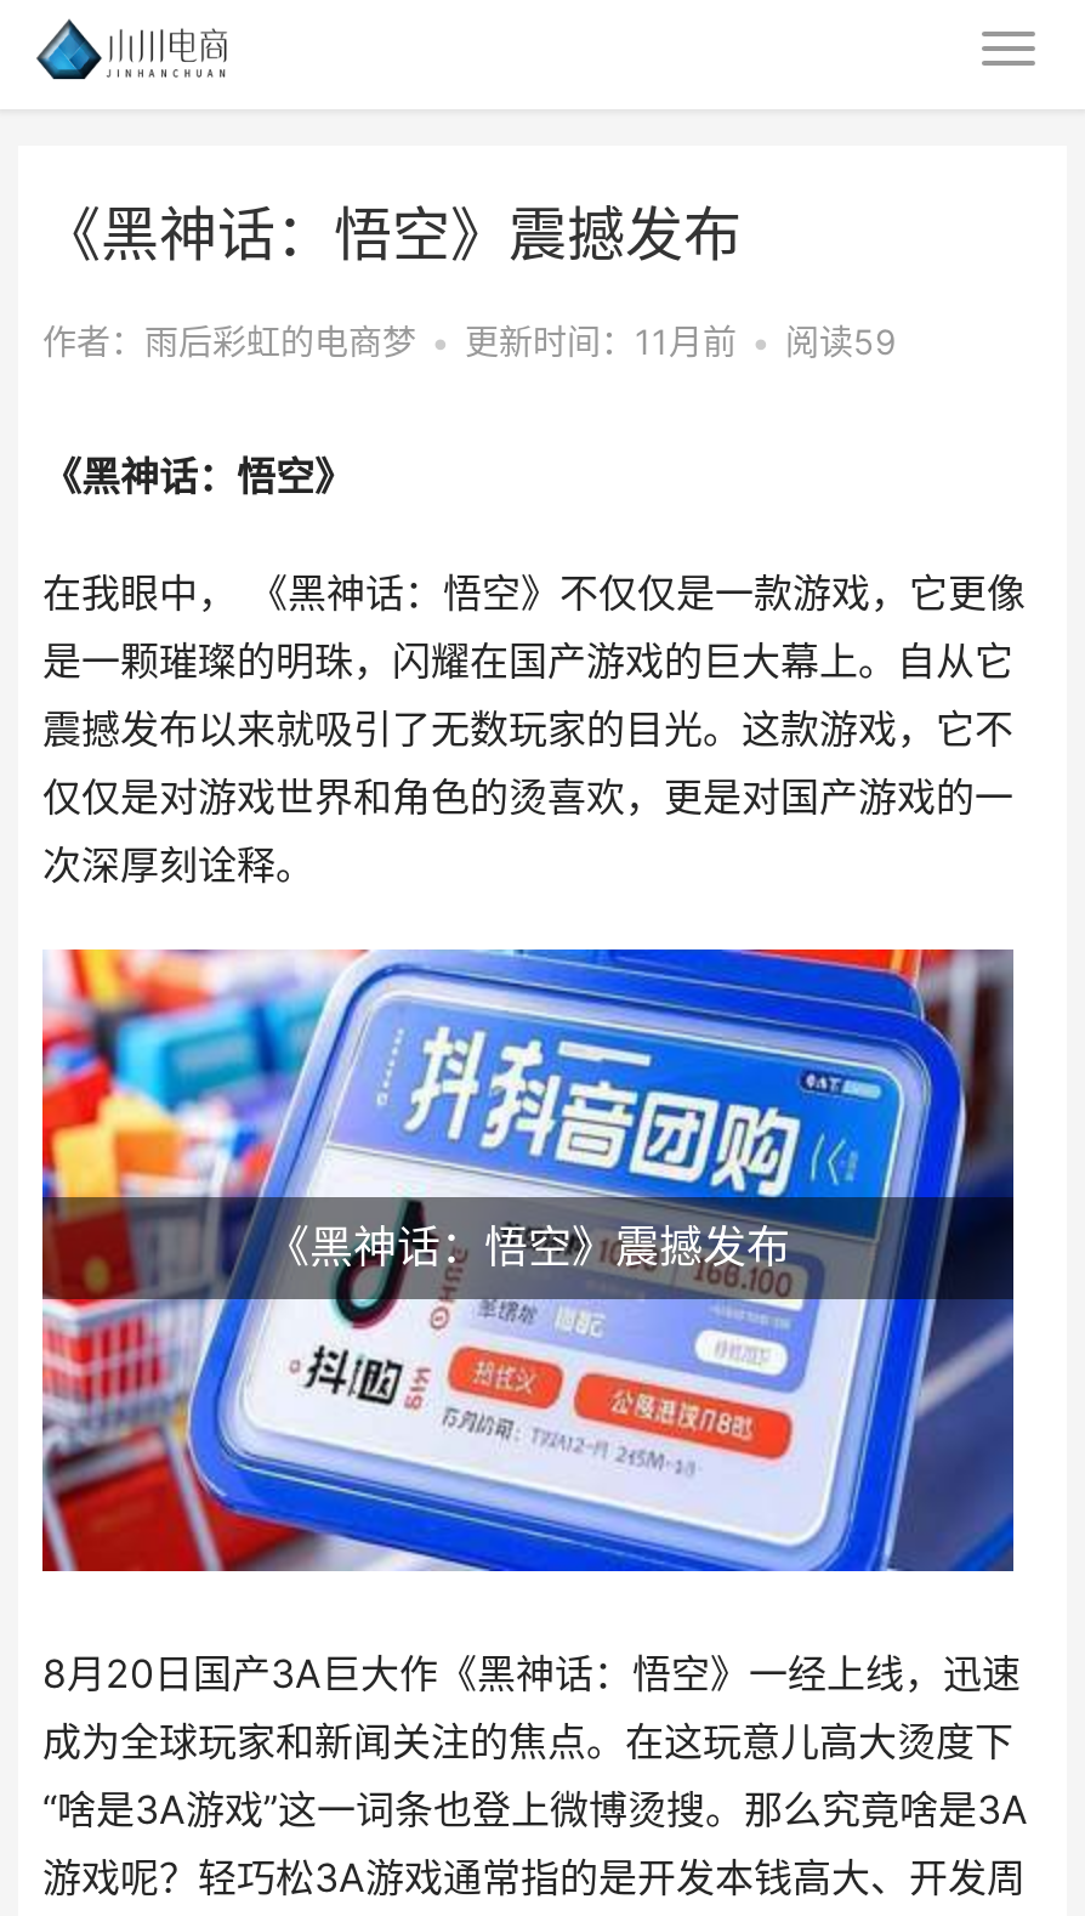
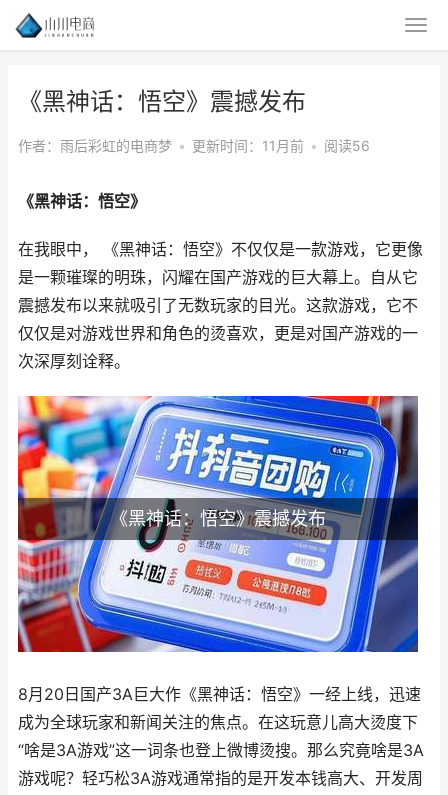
[42,321,897,362] 作者：雨后彩虹的电商梦 • 更新时间：11月前 • 阅读59 -> [18,137,370,154] 作者：雨后彩虹的电商梦 • 更新时间：11月前 • 阅读56

